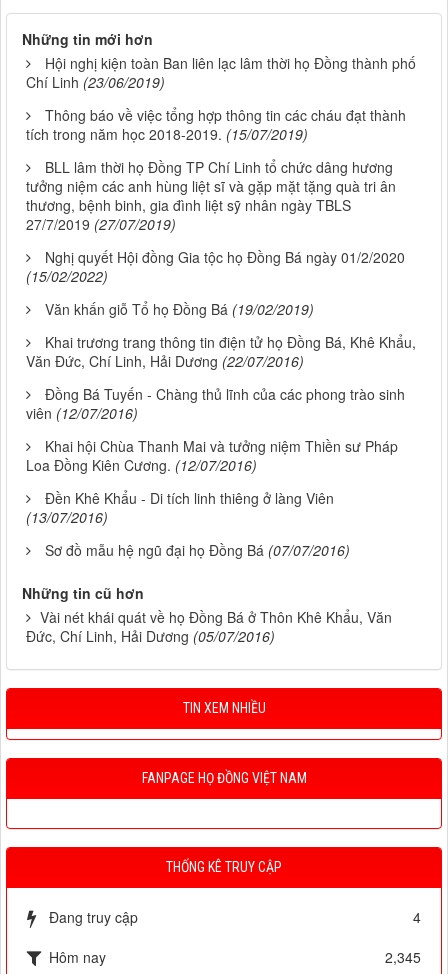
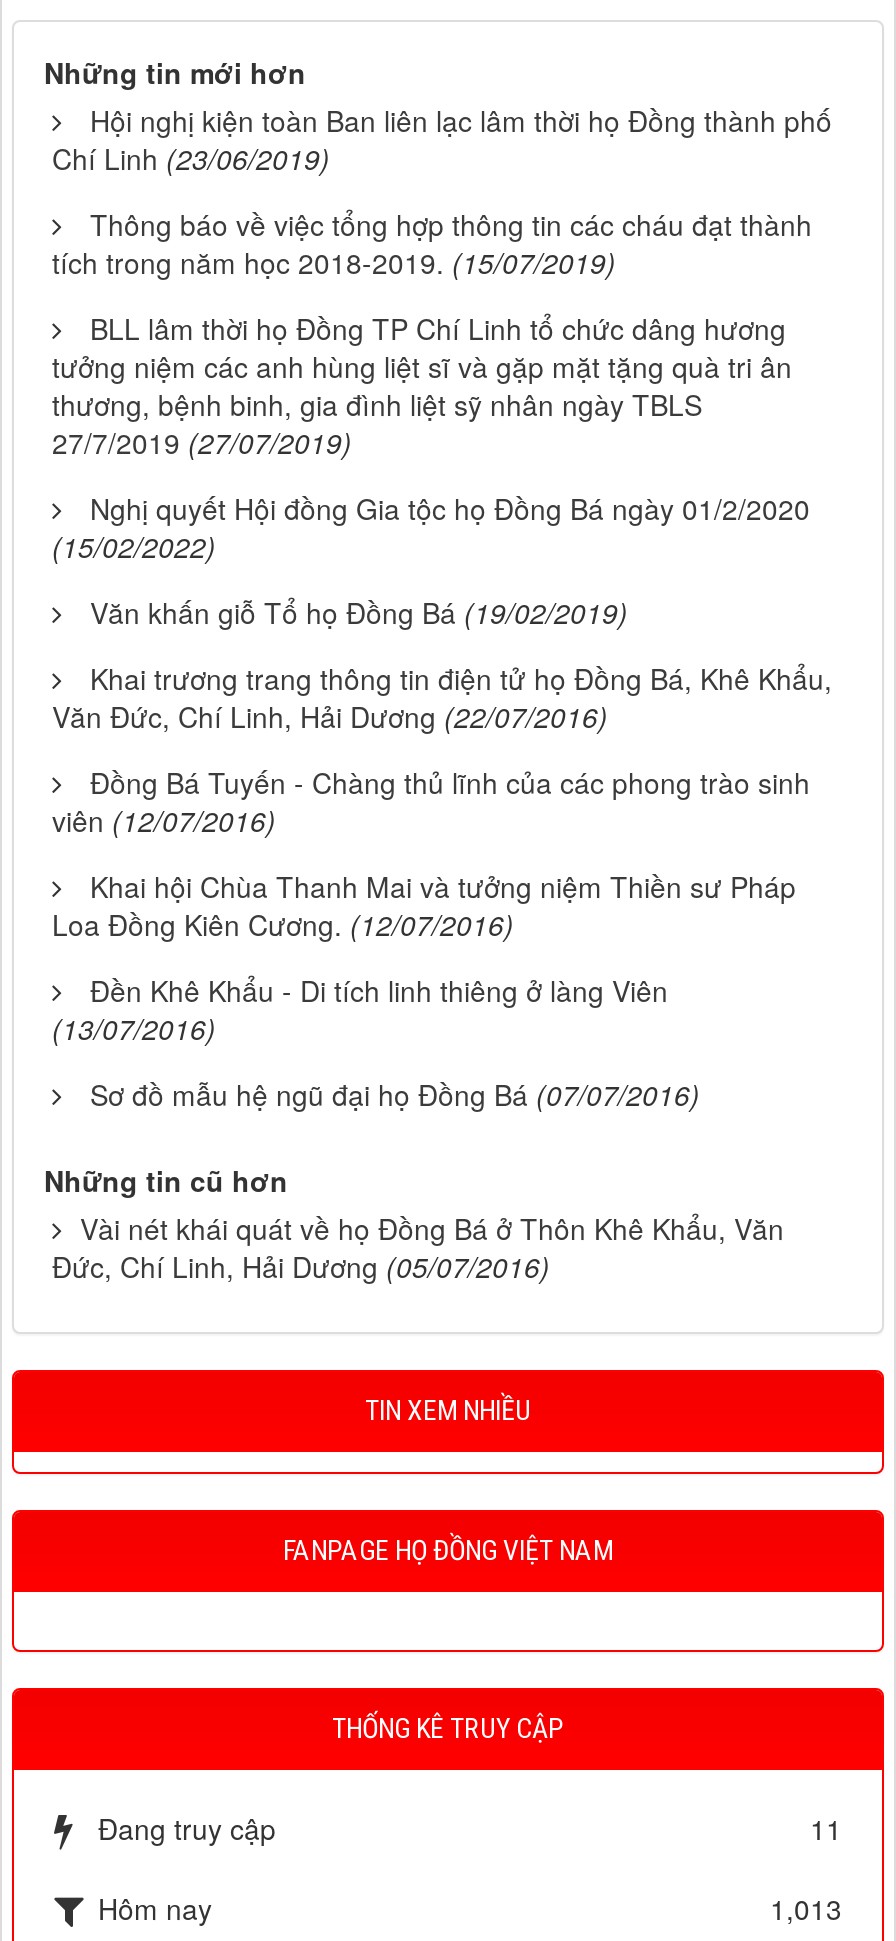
[413,907,421,927] 4 -> [810,1809,842,1849] 11
[385,947,421,967] 2,345 -> [770,1889,842,1929] 1,013

